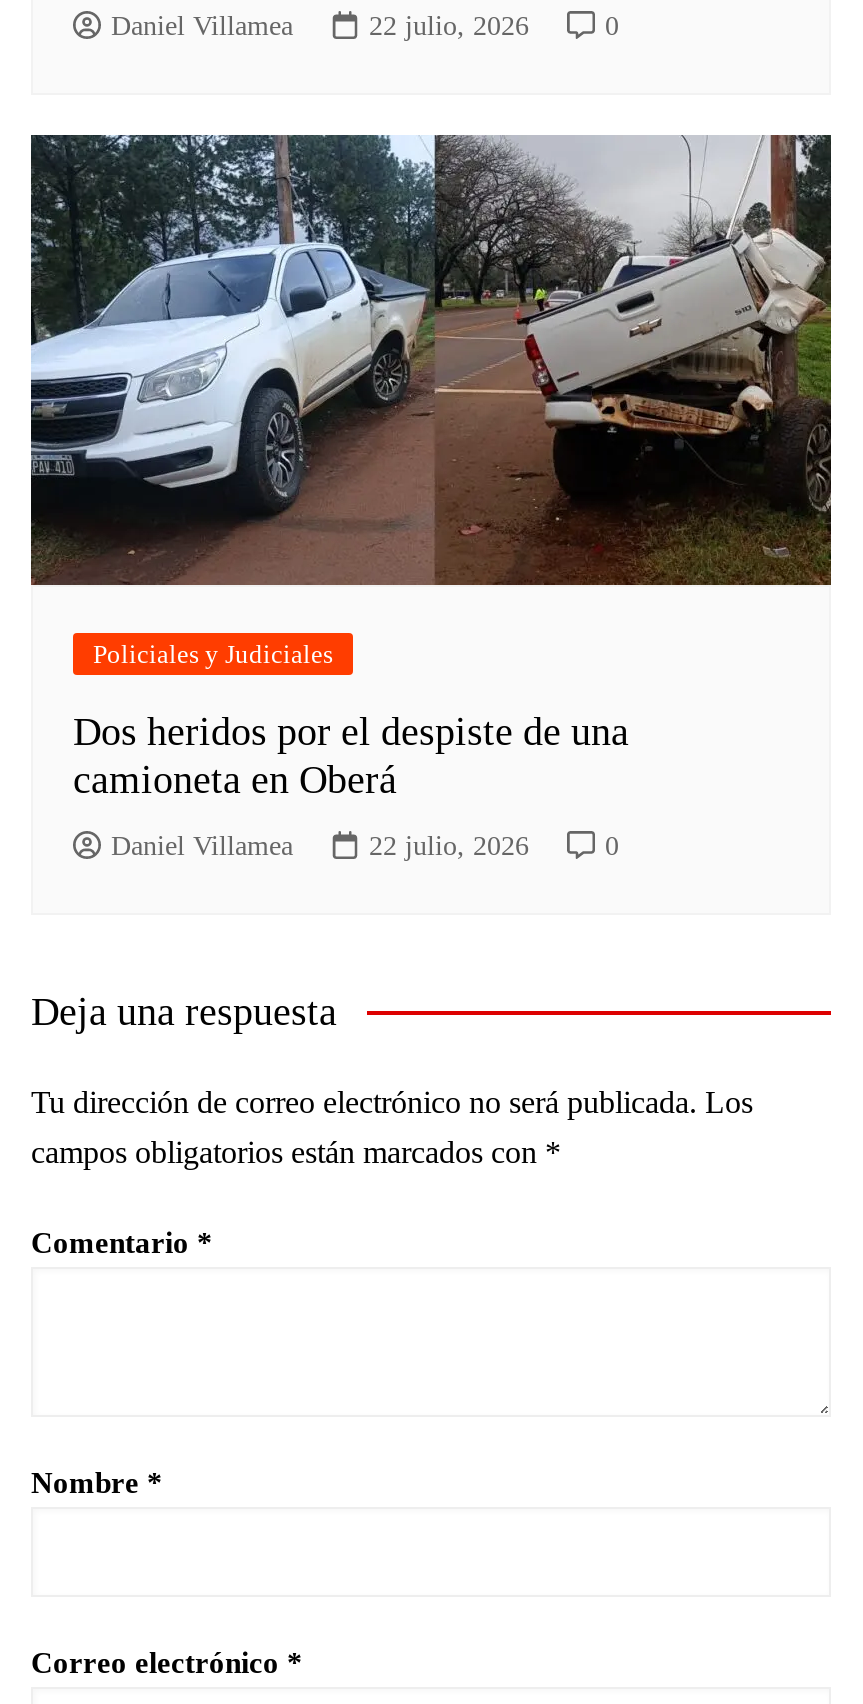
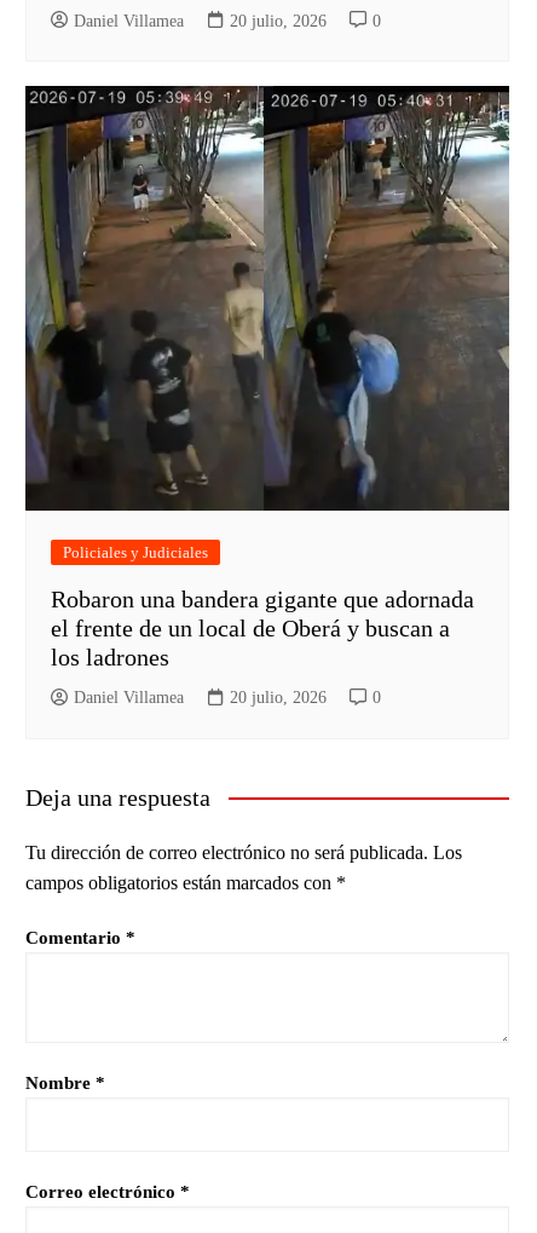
[369,12,529,42] 22 julio, 2026 -> [230,12,327,30] 20 julio, 2026
[31,134,831,588] [image] -> [24,85,510,512] [image]
[73,709,629,801] Dos heridos por el despiste de una | camioneta en Oberá -> [51,585,474,670] Robaron una bandera gigante que adornada | el frente de un local de Oberá y buscan a | los ladrones
[369,832,529,862] 22 julio, 2026 -> [230,689,327,707] 20 julio, 2026

